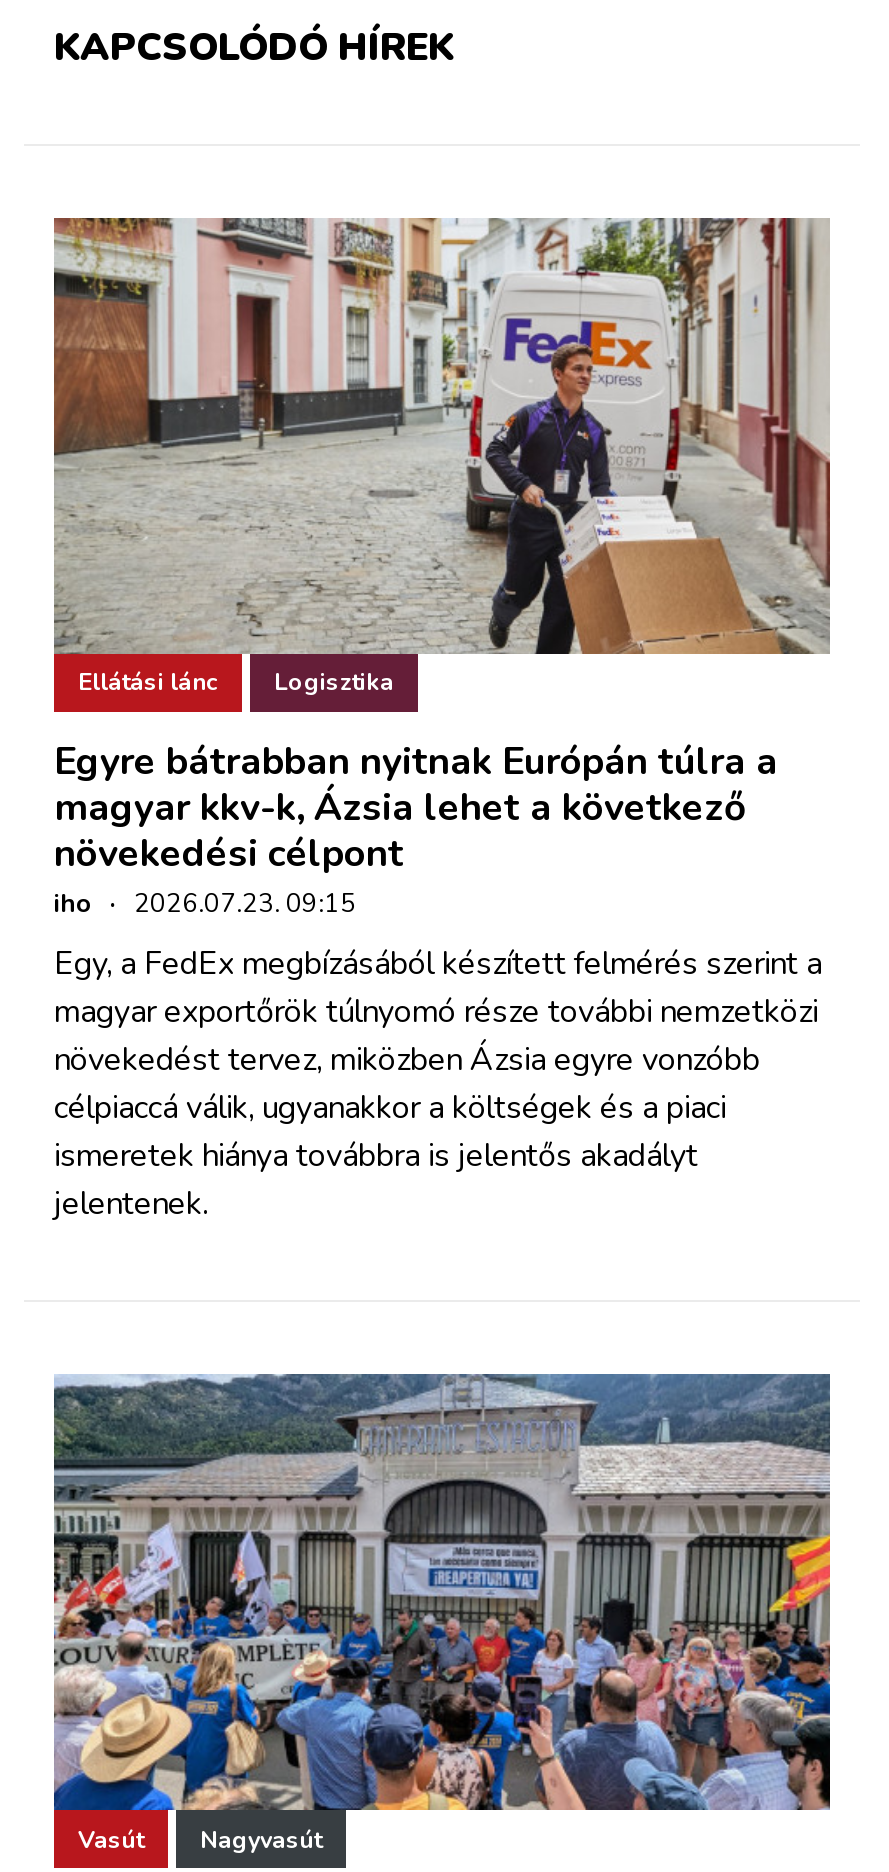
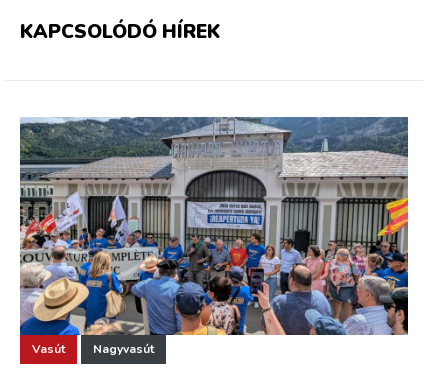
[52,216,832,1225] [image] | Ellátási lánc | Logisztika | Egyre bátrabban nyitnak Európán túlra a | magyar kkv-k, Ázsia lehet a következő | növekedési célpont | iho · 2026.07.23. 09:15 | Egy, a FedEx megbízásából készített felmérés szerint a | magyar exportőrök túlnyomó része további nemzetközi | növekedést tervez, miközben Ázsia egyre vonzóbb | célpiaccá válik, ugyanakkor a költségek és a piaci | ismeretek hiánya továbbra is jelentős akadályt | jelentenek. -> none

